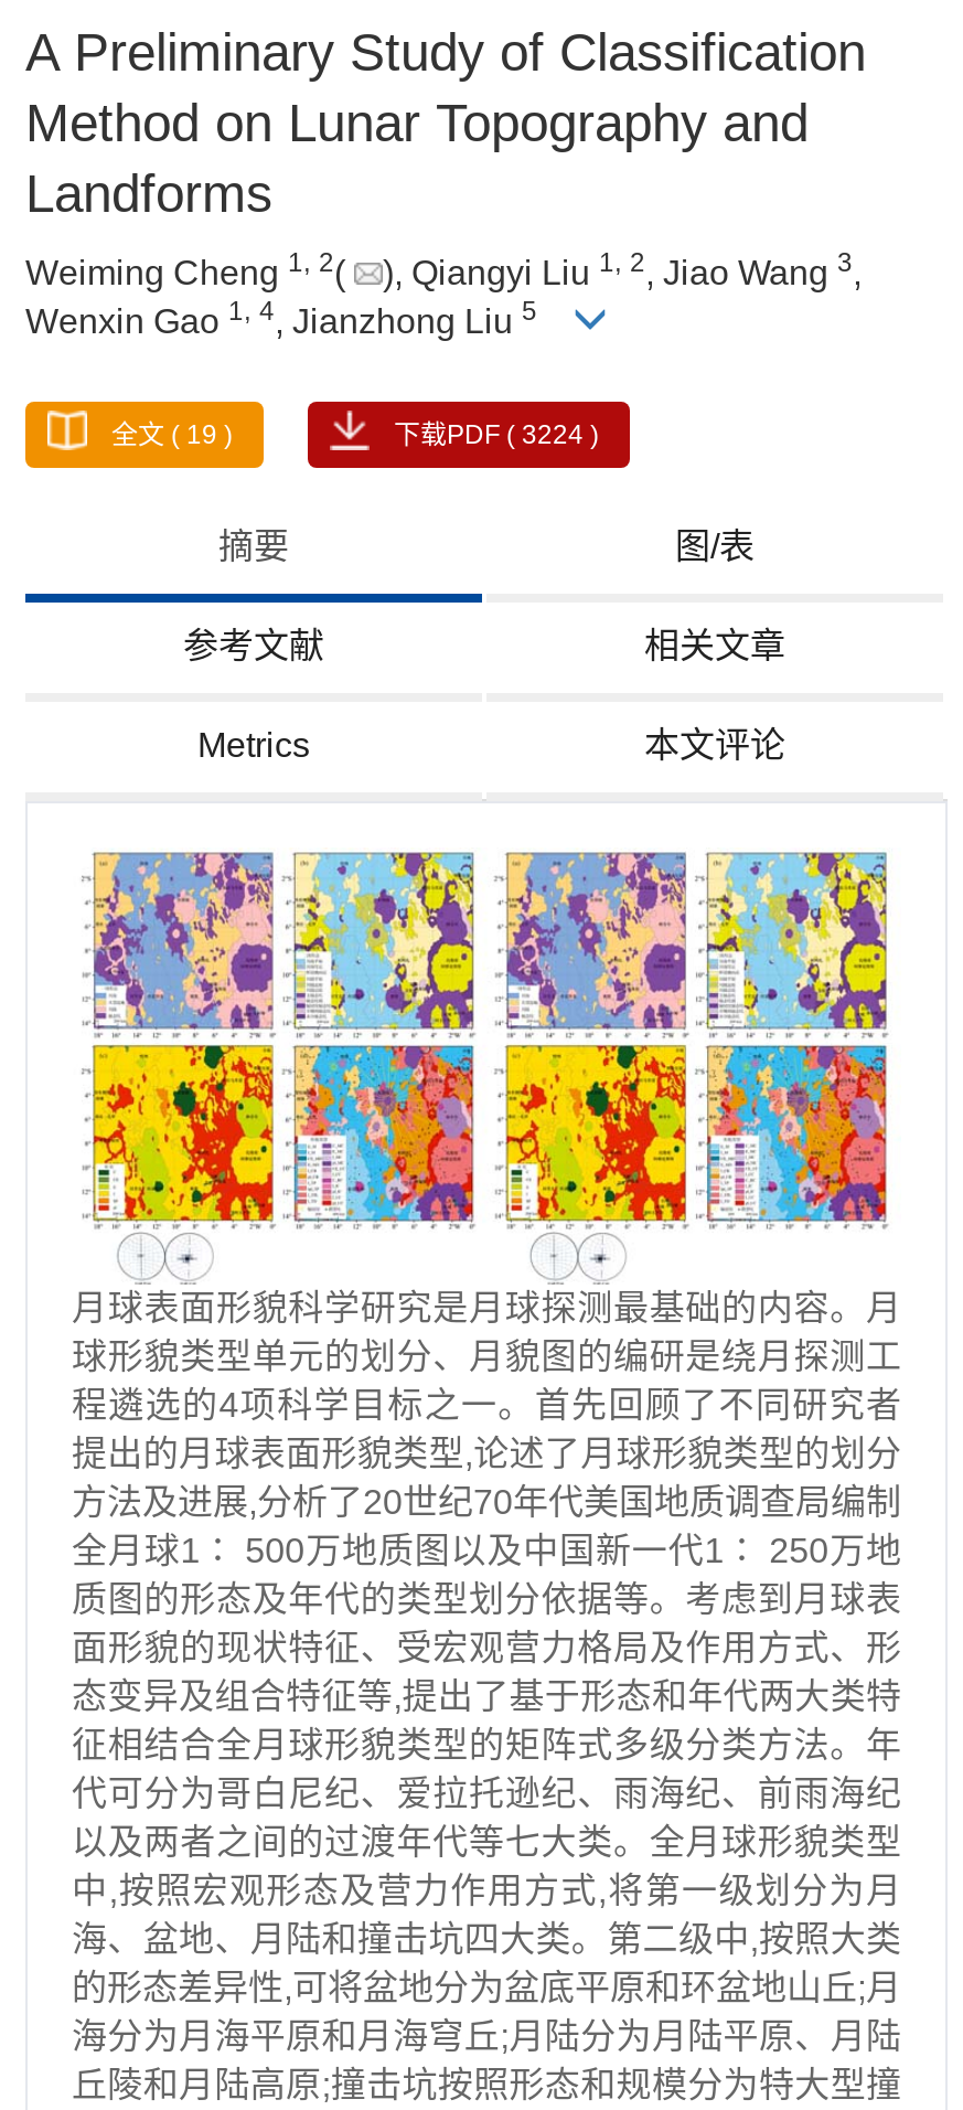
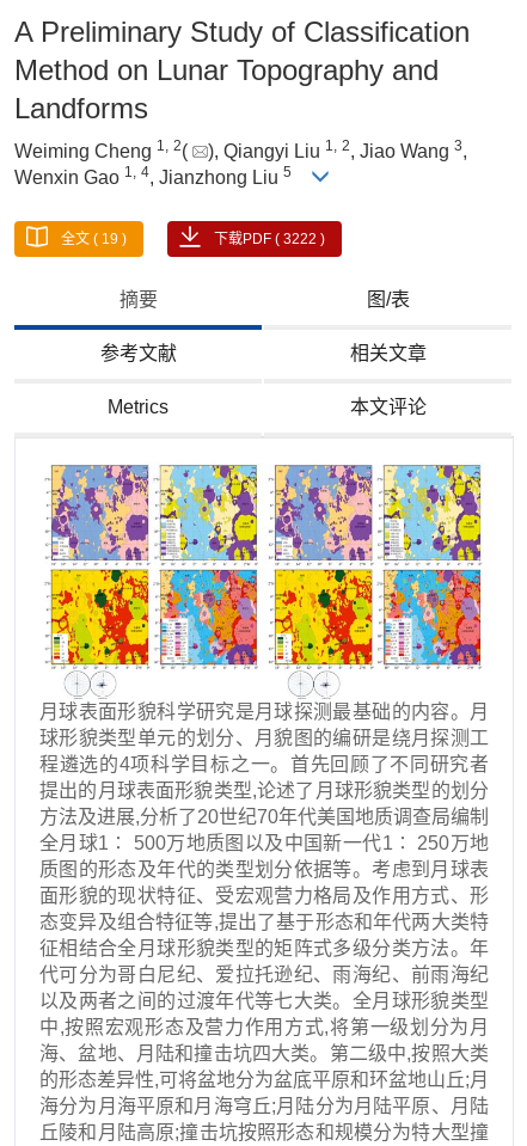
[394,418,599,449] 下载PDF ( 3224 ) -> [214,230,325,247] 下载PDF ( 3222 )

